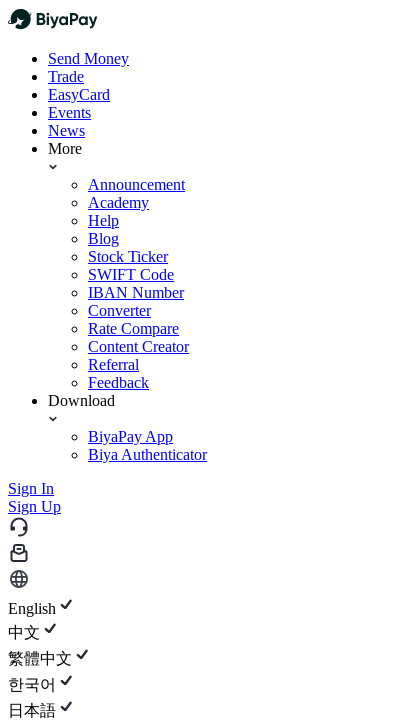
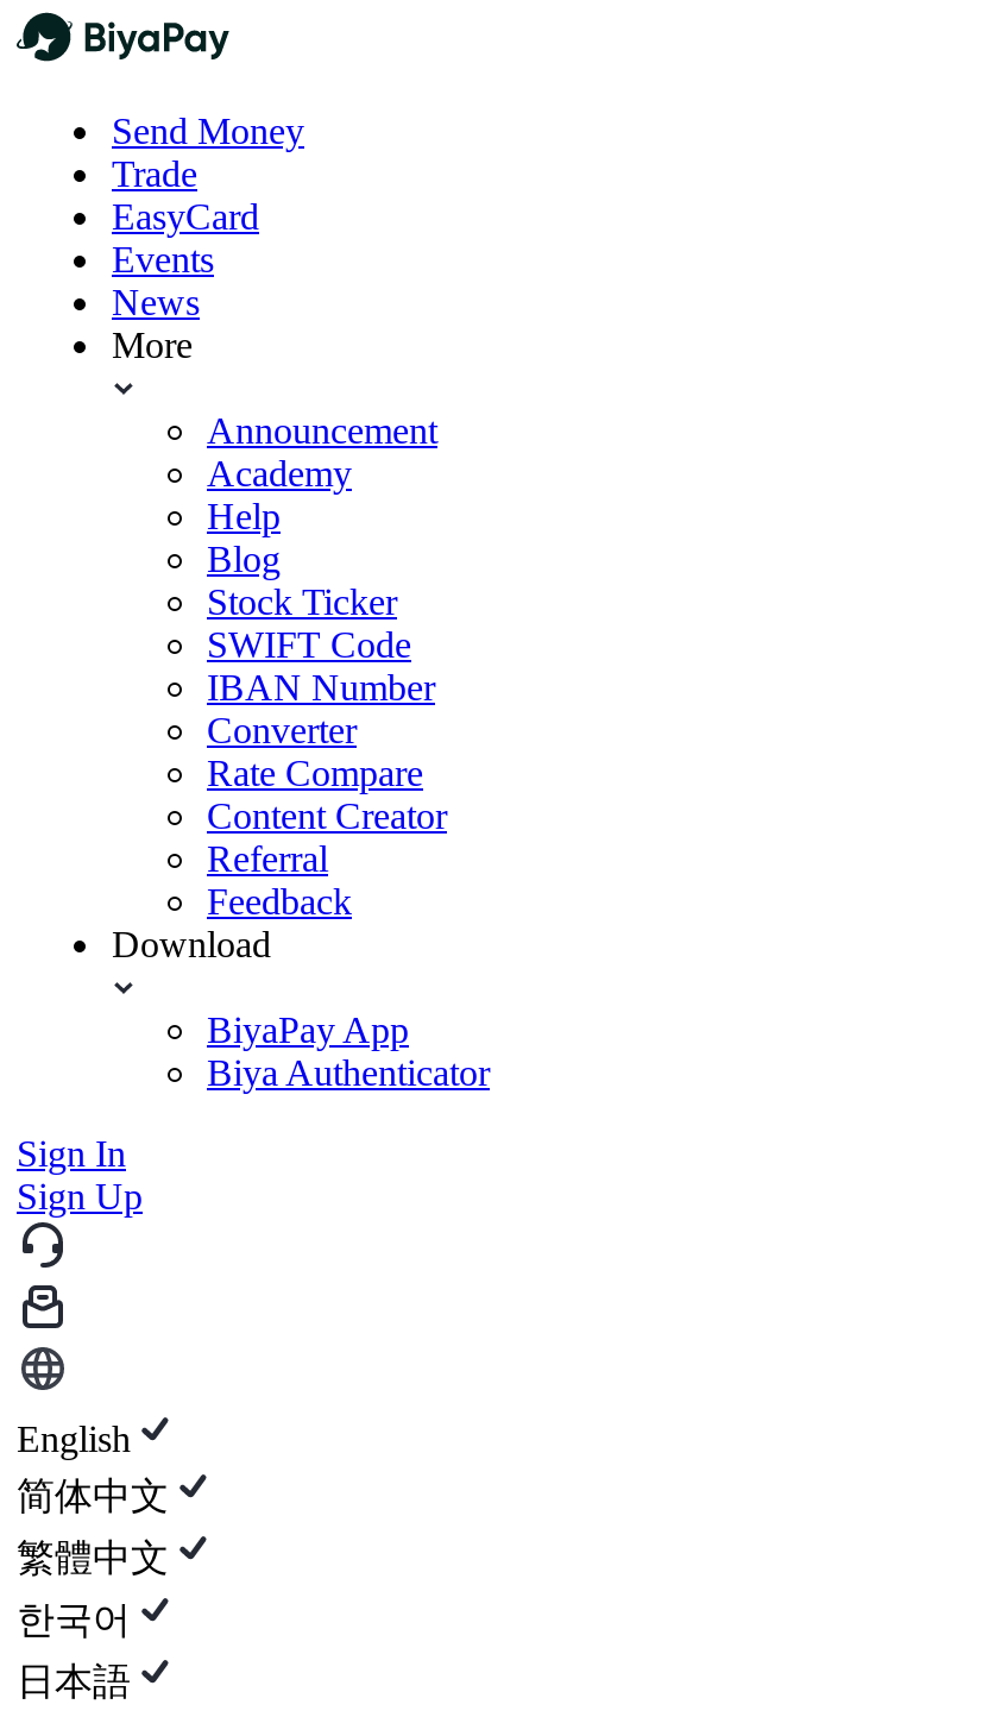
[8,624,40,641] 中文 -> [17,1476,169,1516] 简体中文

